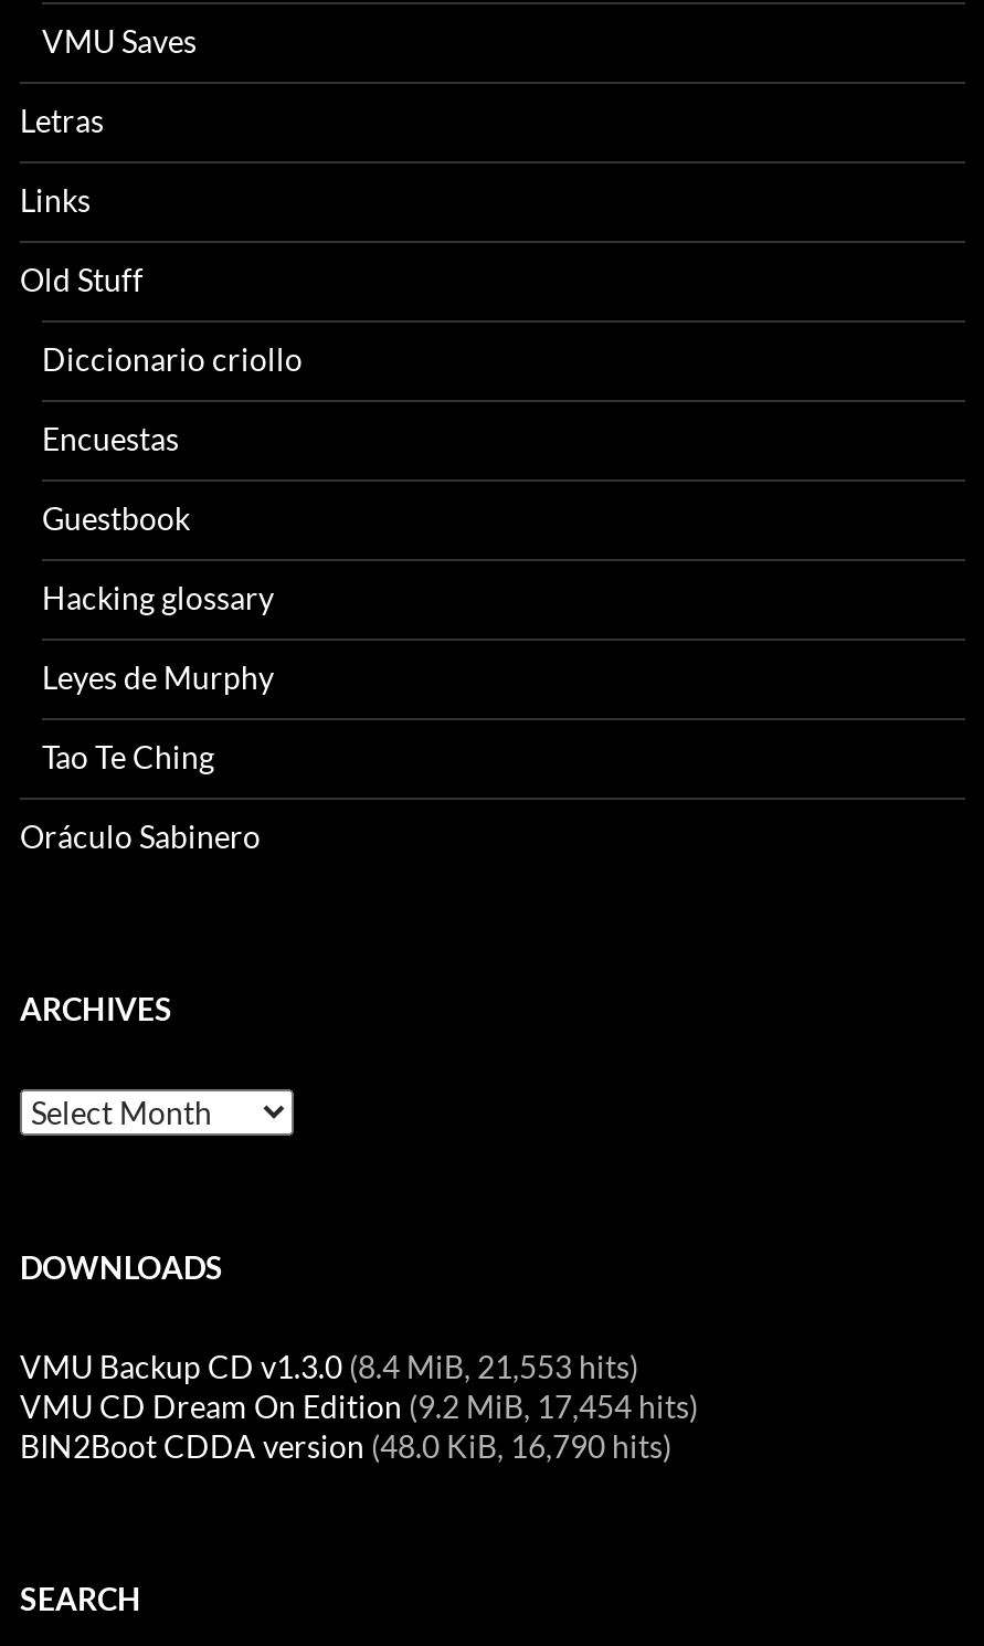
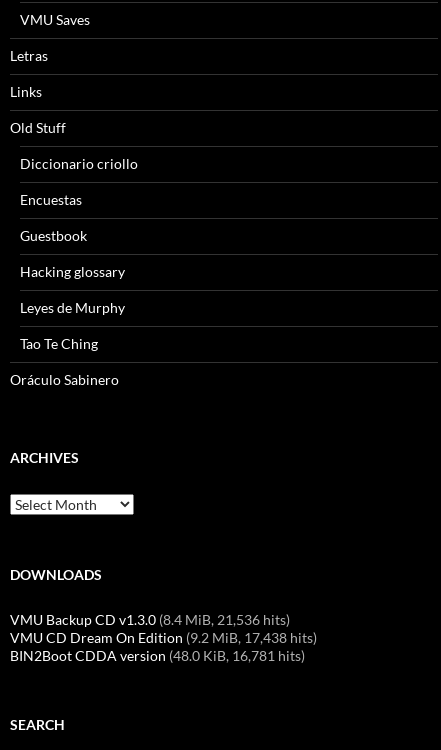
[20,1348,638,1385] VMU Backup CD v1.3.0 (8.4 MiB, 21,553 hits) -> [10,611,290,628] VMU Backup CD v1.3.0 (8.4 MiB, 21,536 hits)
[20,1387,698,1425] VMU CD Dream On Edition (9.2 MiB, 17,454 hits) -> [10,629,317,646] VMU CD Dream On Edition (9.2 MiB, 17,438 hits)
[20,1427,671,1465] BIN2Boot CDDA version (48.0 KiB, 16,790 hits) -> [10,647,305,664] BIN2Boot CDDA version (48.0 KiB, 16,781 hits)

